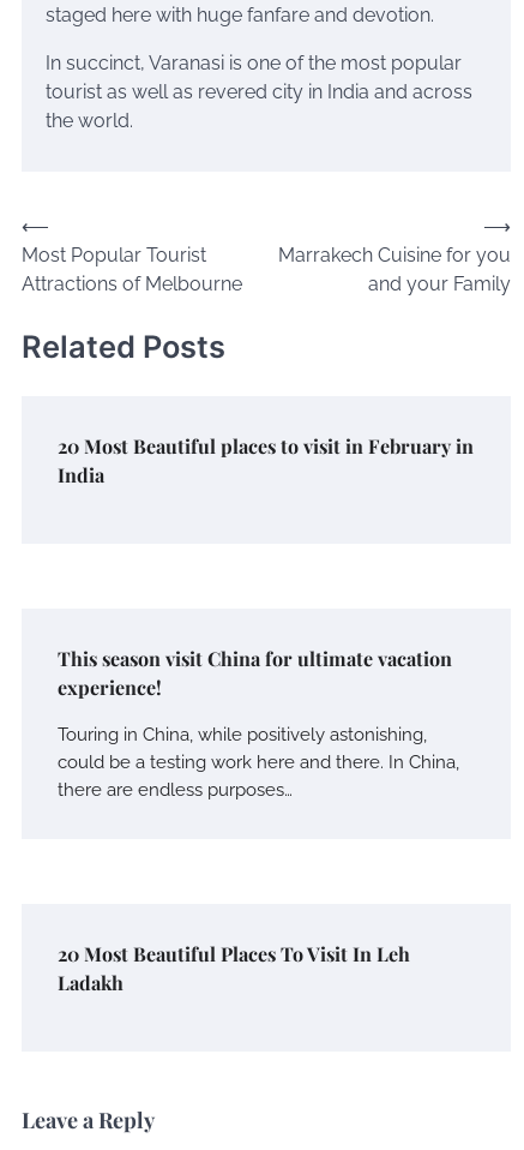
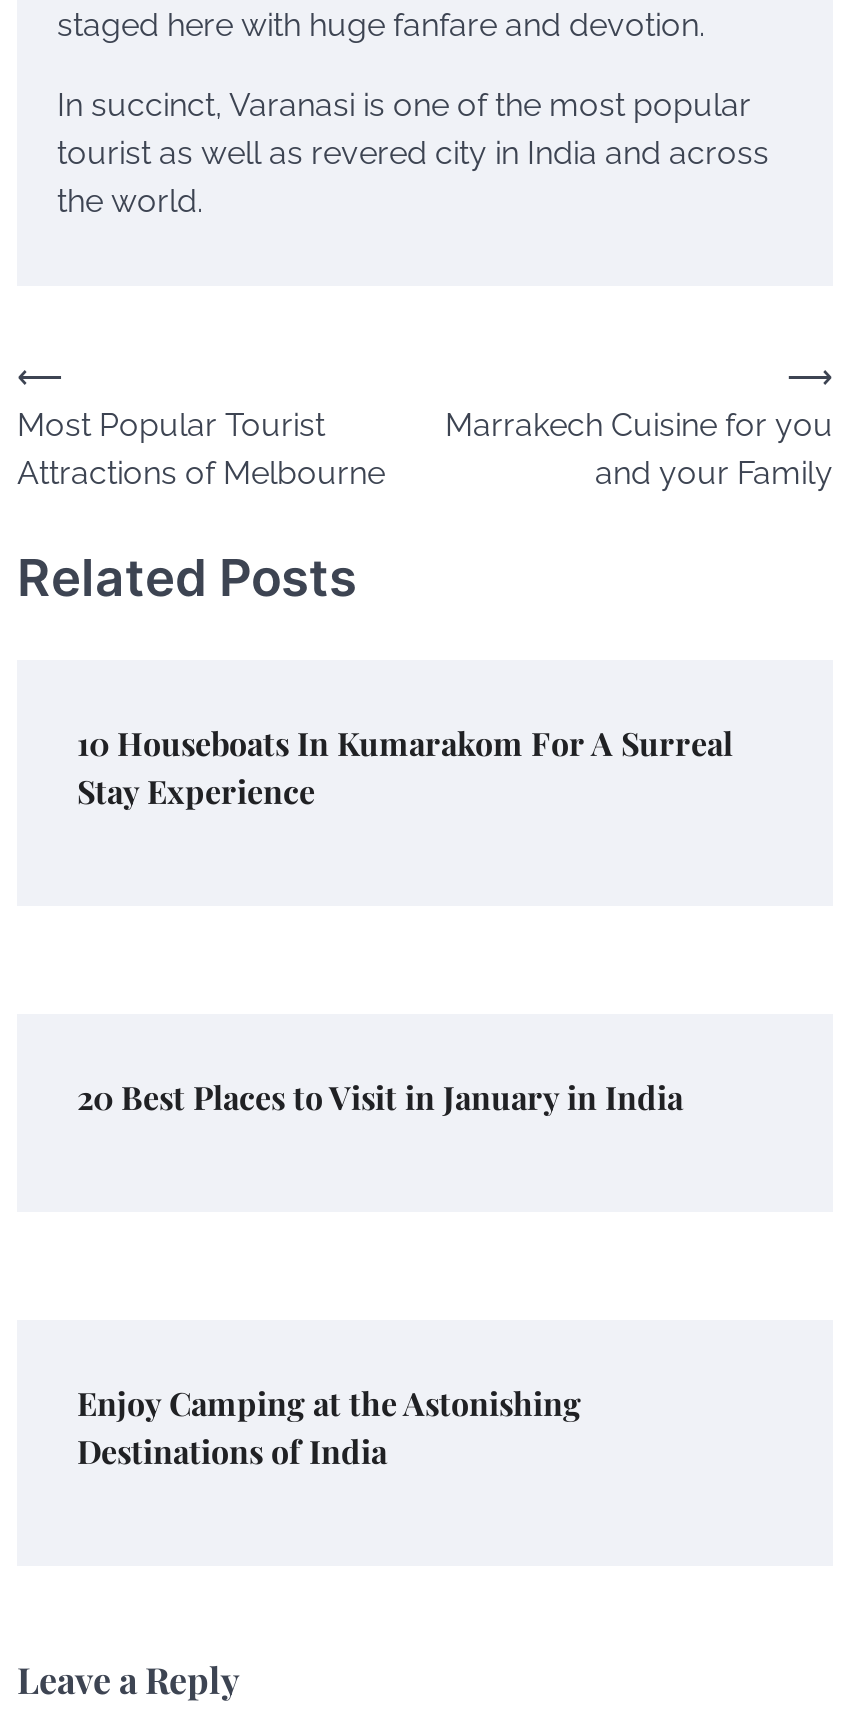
[58,433,474,487] 20 Most Beautiful places to visit in February in | India -> [77,722,733,812] 10 Houseboats In Kumarakom For A Surreal | Stay Experience
[58,646,459,799] This season visit China for ultimate vacation | experience! | Touring in China, while positively astonishing, | could be a testing work here and there. In China, | there are endless purposes… -> [77,1076,683,1118] 20 Best Places to Visit in January in India
[58,941,410,995] 20 Most Beautiful Places To Visit In Leh | Ladakh -> [77,1382,581,1472] Enjoy Camping at the Astonishing | Destinations of India

